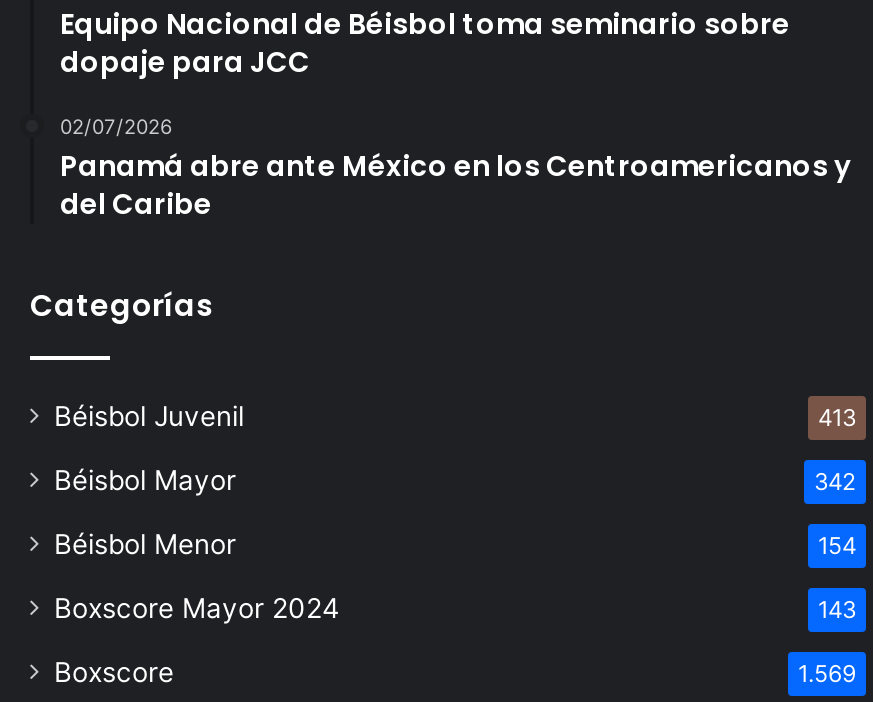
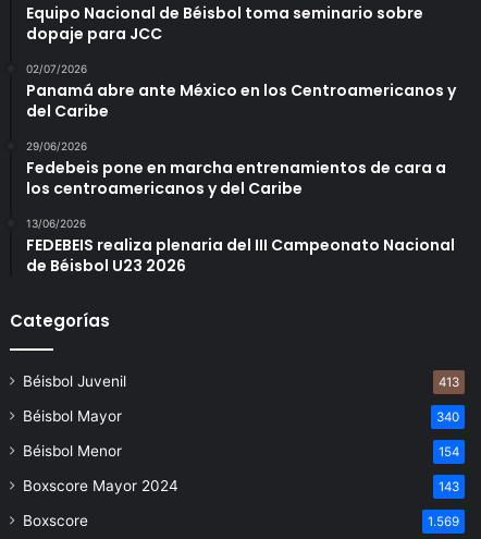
none -> [26,139,455,277] 29/06/2026 | Fedebeis pone en marcha entrenamientos de cara a | los centroamericanos y del Caribe | 13/06/2026 | FEDEBEIS realiza plenaria del III Campeonato Nacional | de Béisbol U23 2026
[814,468,856,496] 342 -> [436,409,459,425] 340

